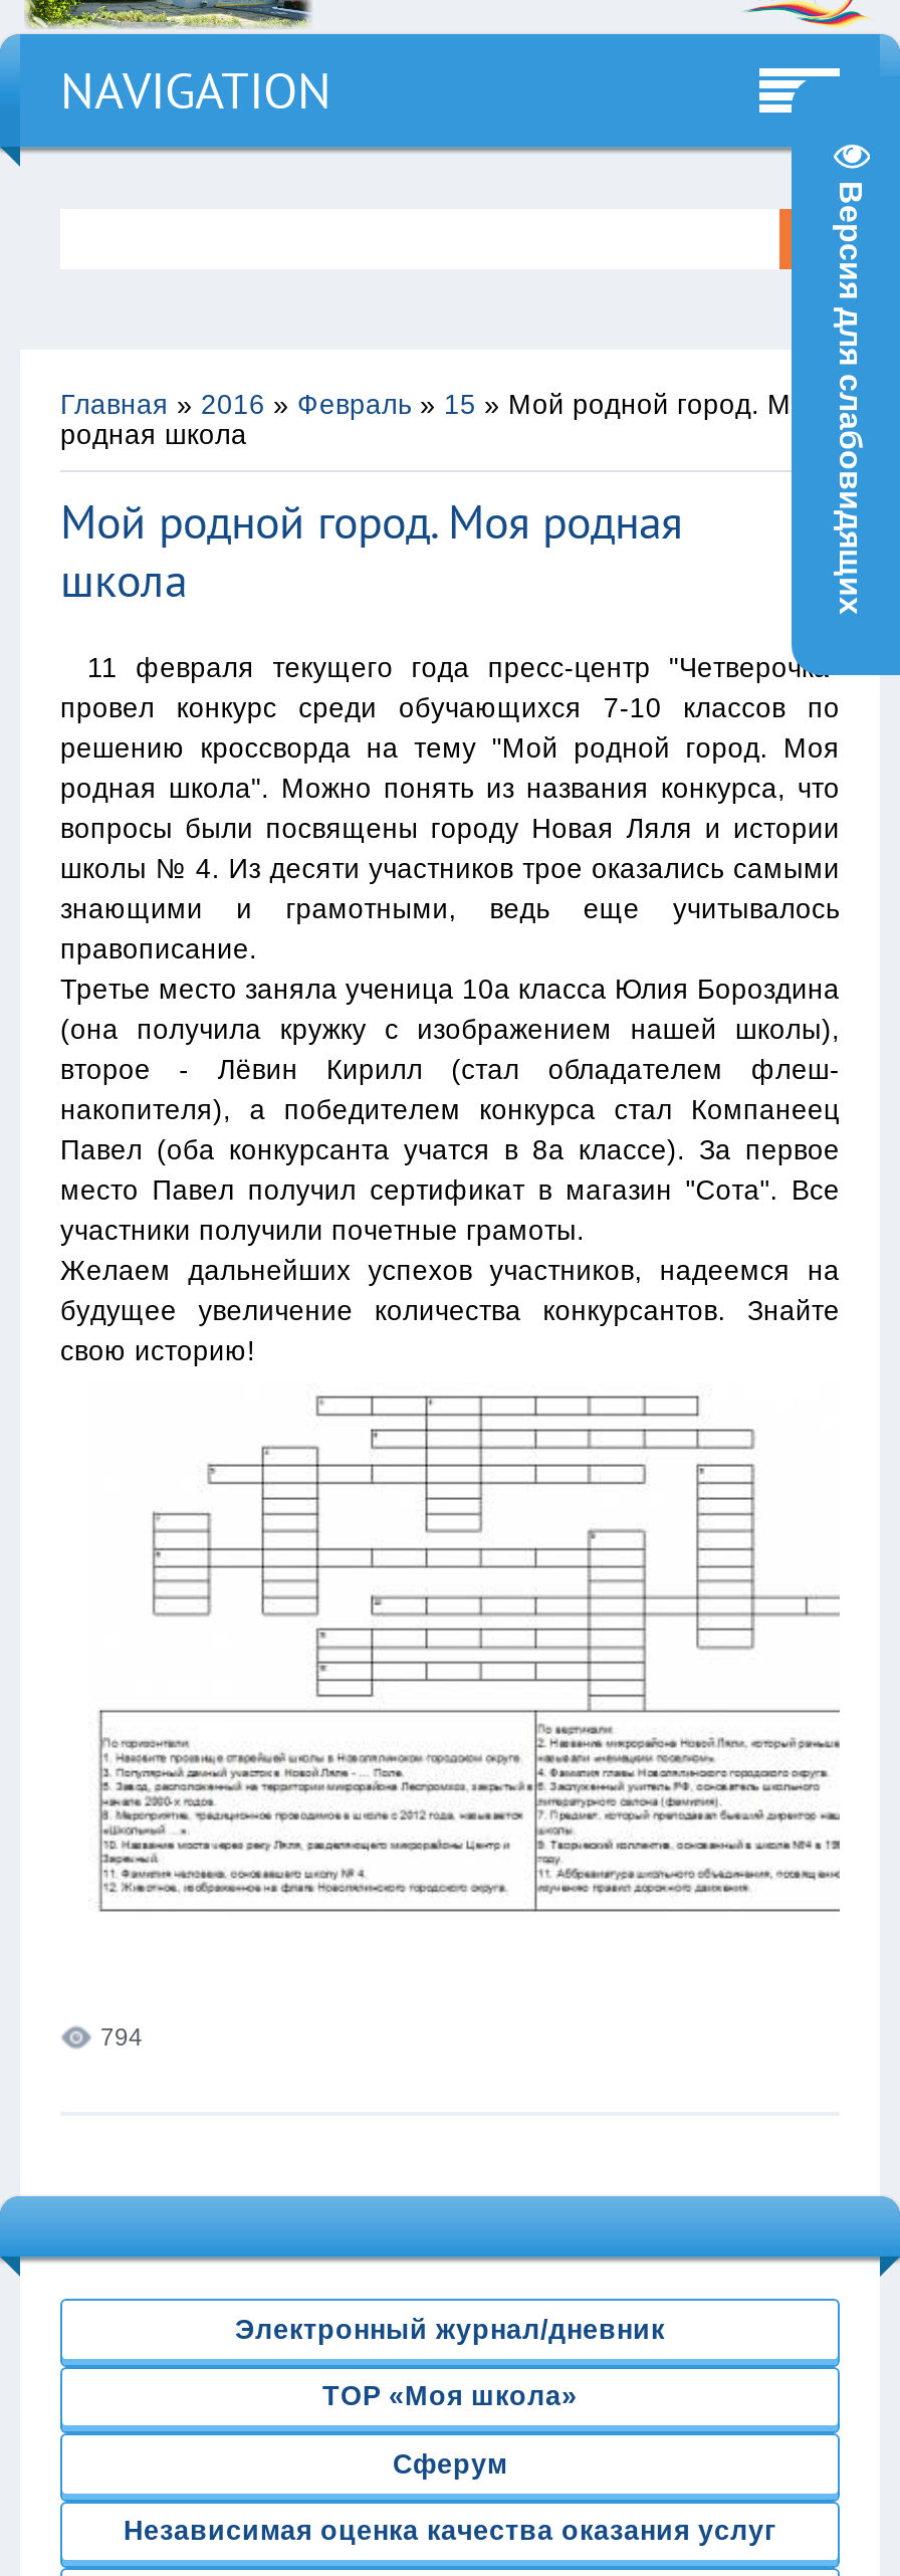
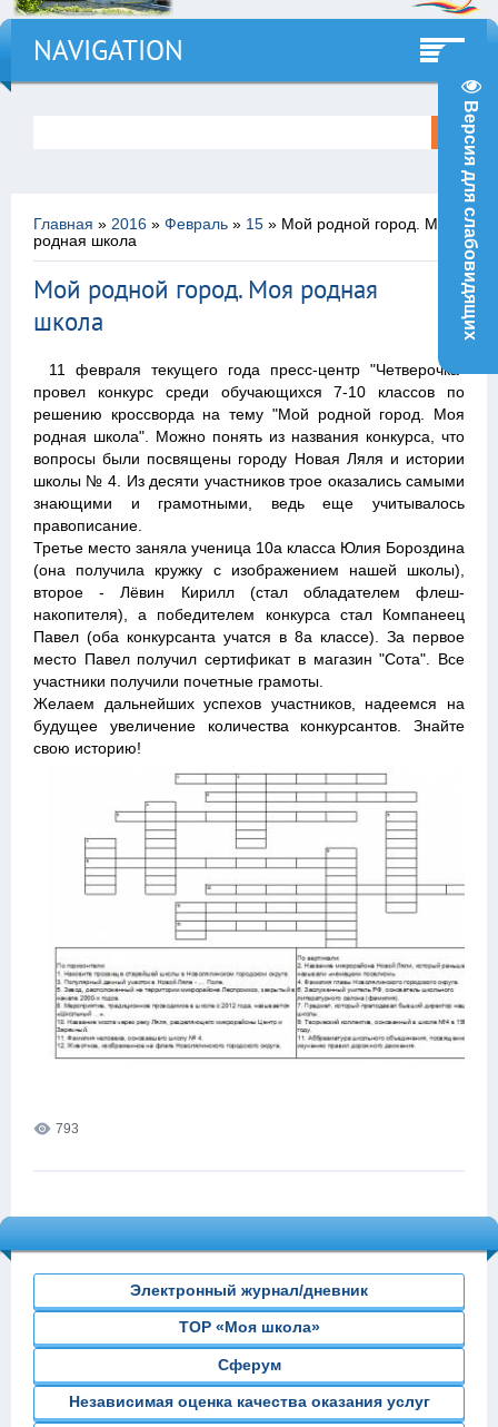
[100,2023,143,2052] 794 -> [56,1121,79,1136] 793

